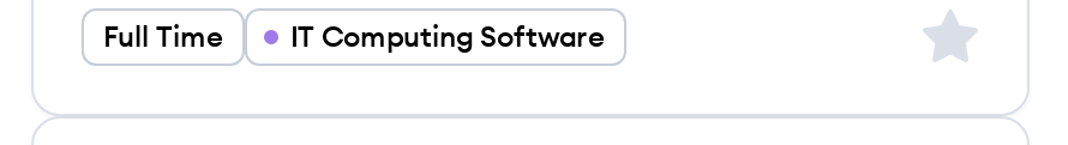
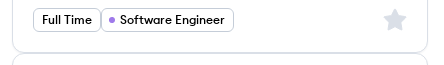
[290,18,605,54] IT Computing Software -> [120,12,225,27] Software Engineer

